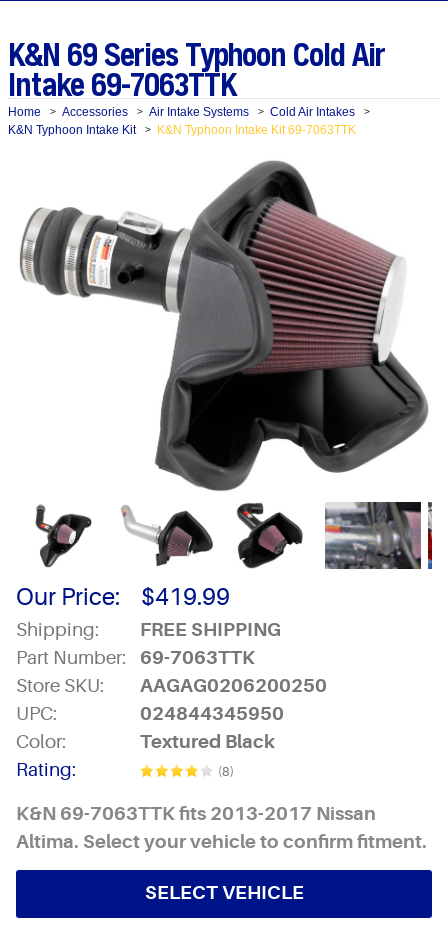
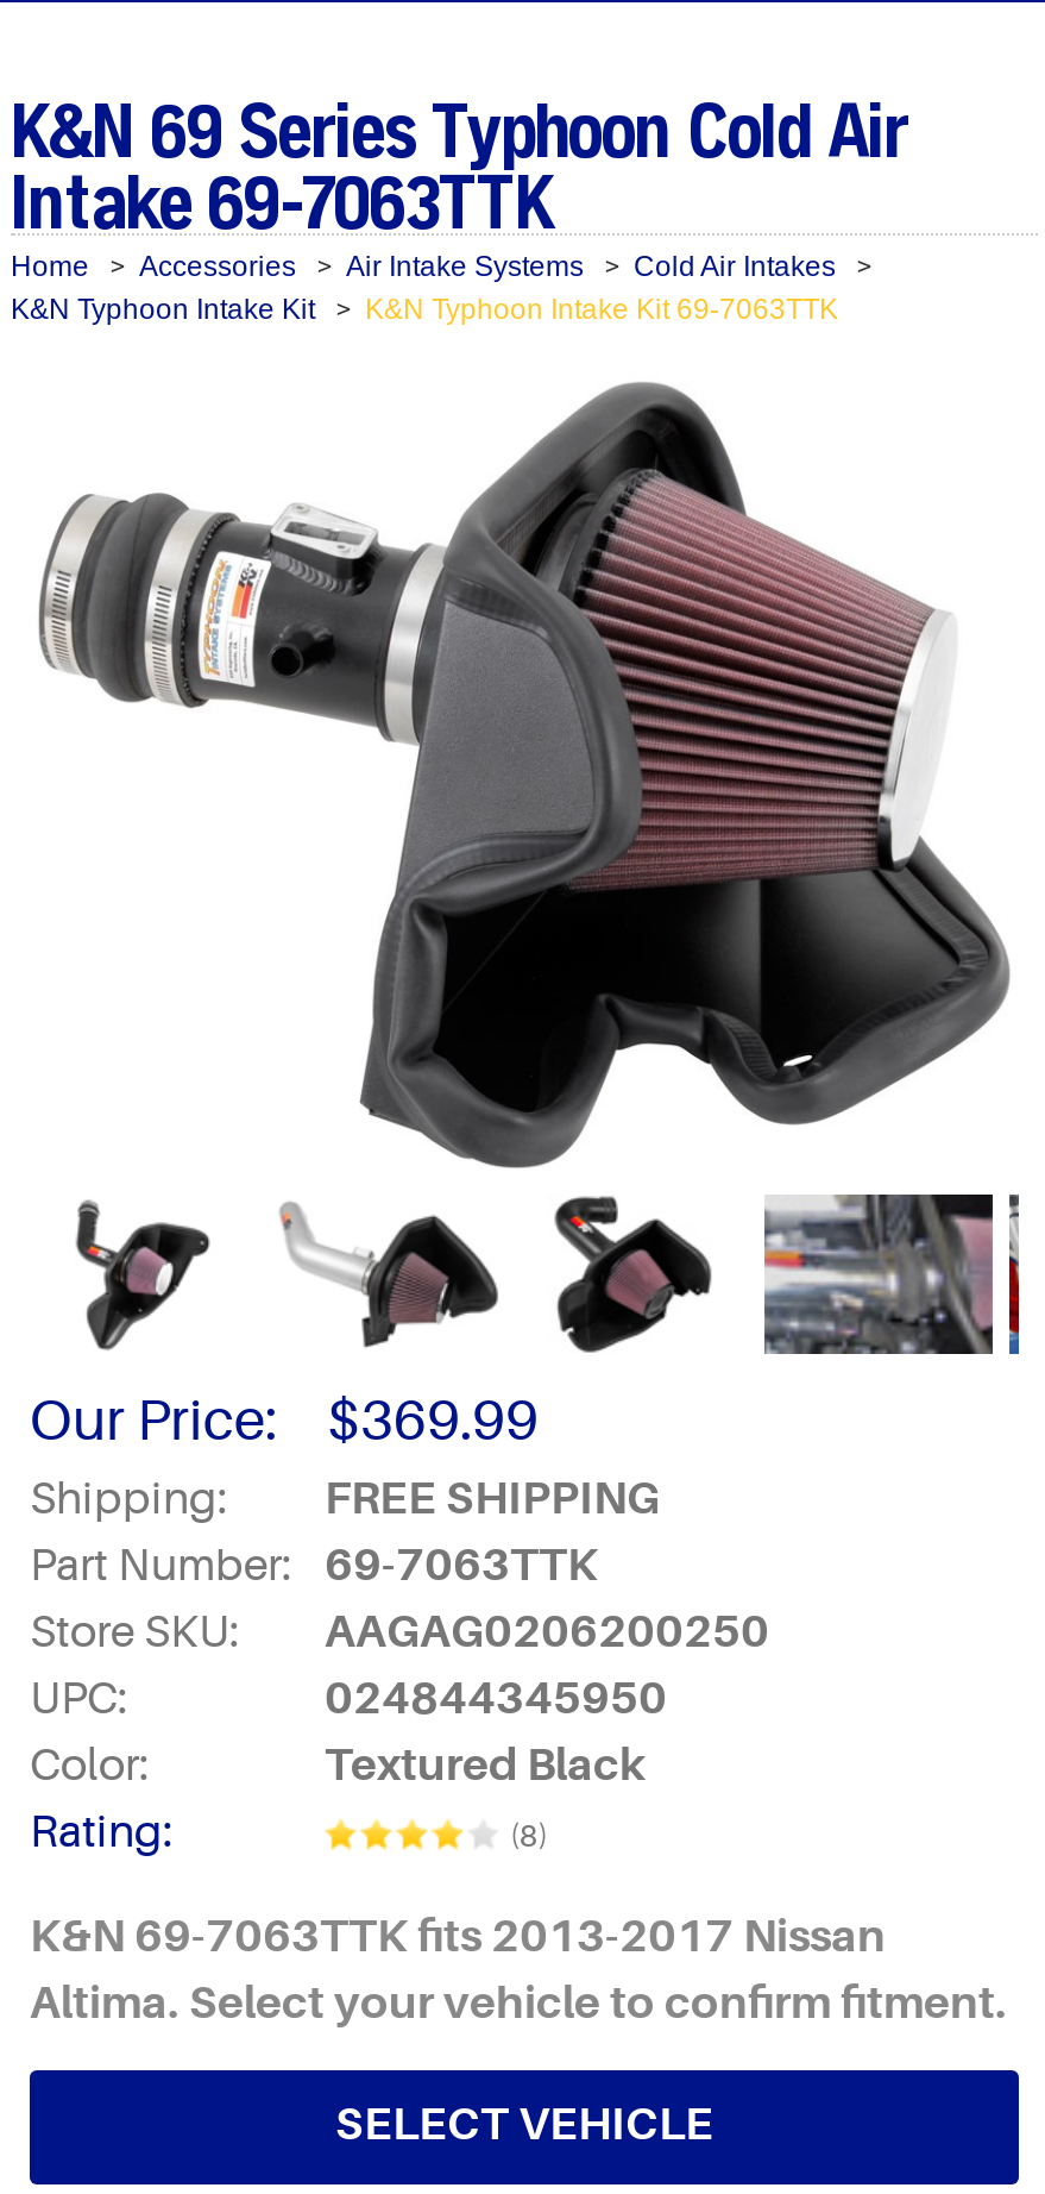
[16,584,230,611] Our Price: $419.99 -> [30,1389,539,1453] Our Price: $369.99

